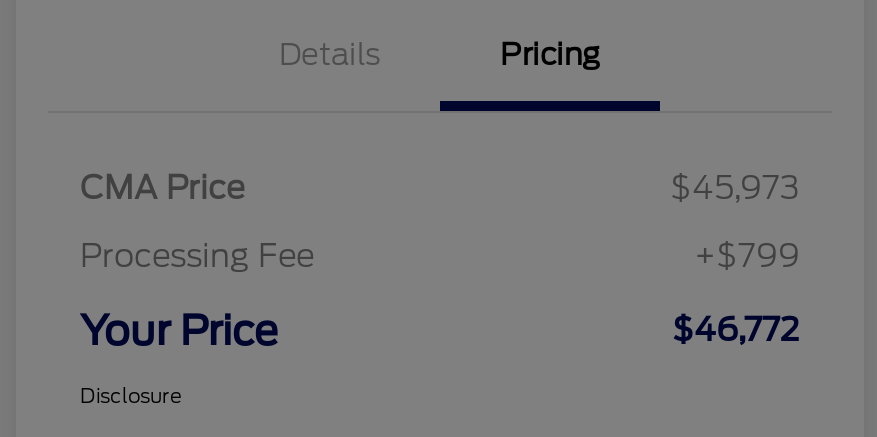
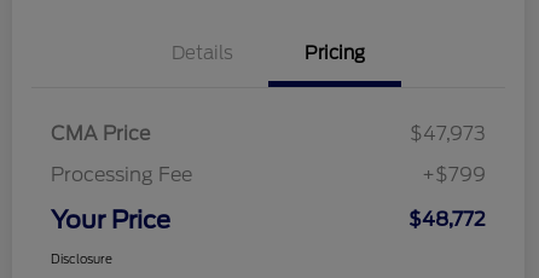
[670,169,800,207] $45,973 -> [410,122,486,145] $47,973
[672,311,800,349] $46,772 -> [408,208,486,231] $48,772

